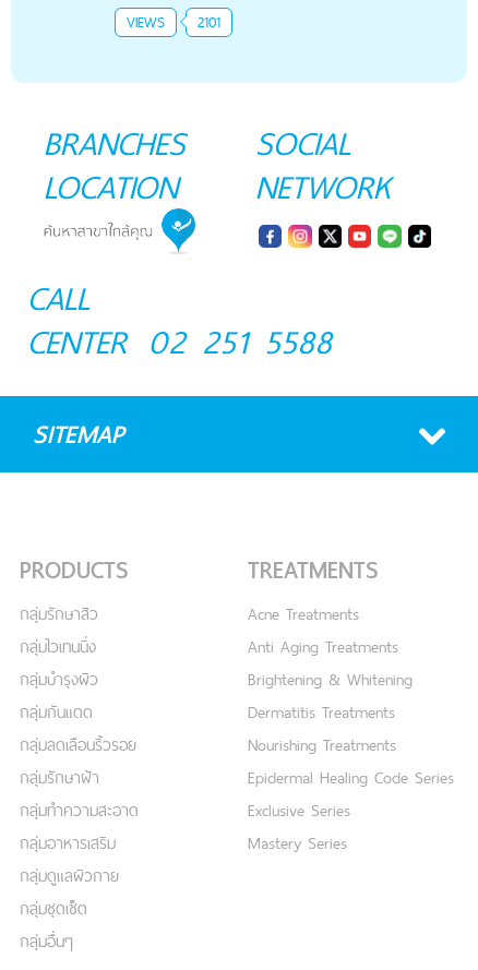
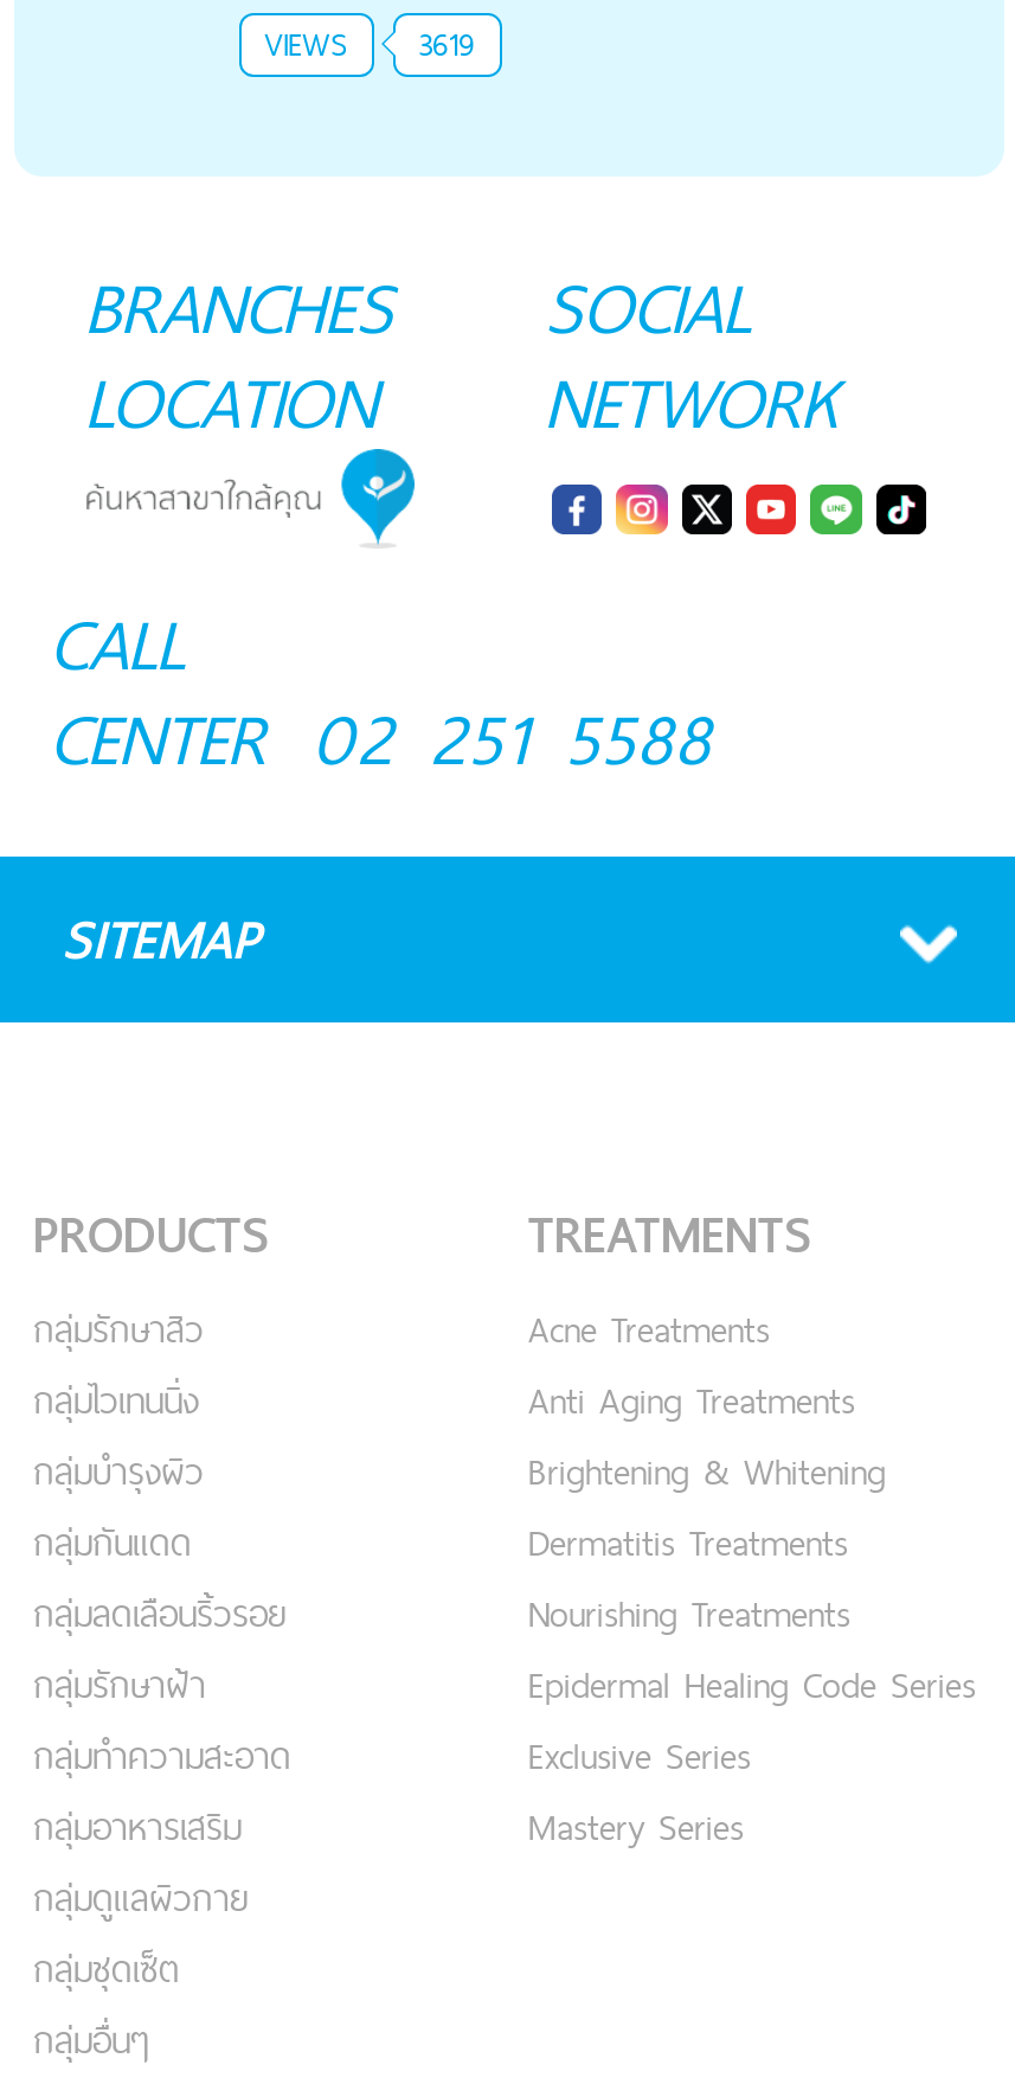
[126,9,220,33] VIEWS 2101 -> [265,17,475,69] VIEWS 3619

